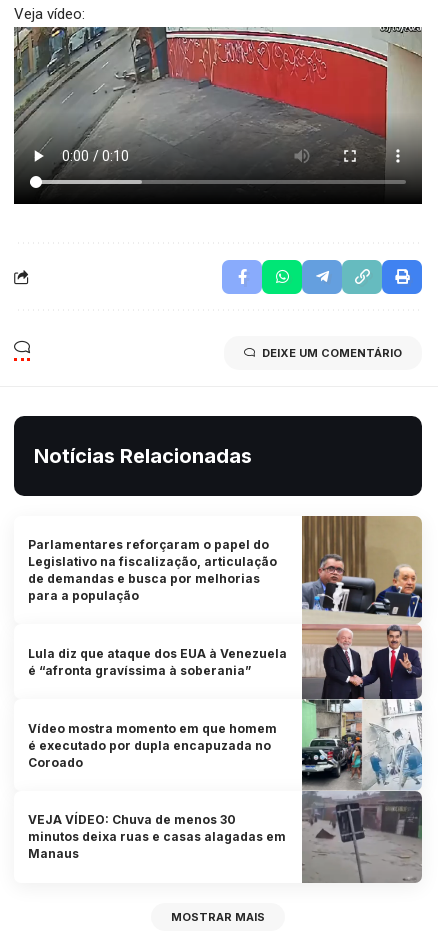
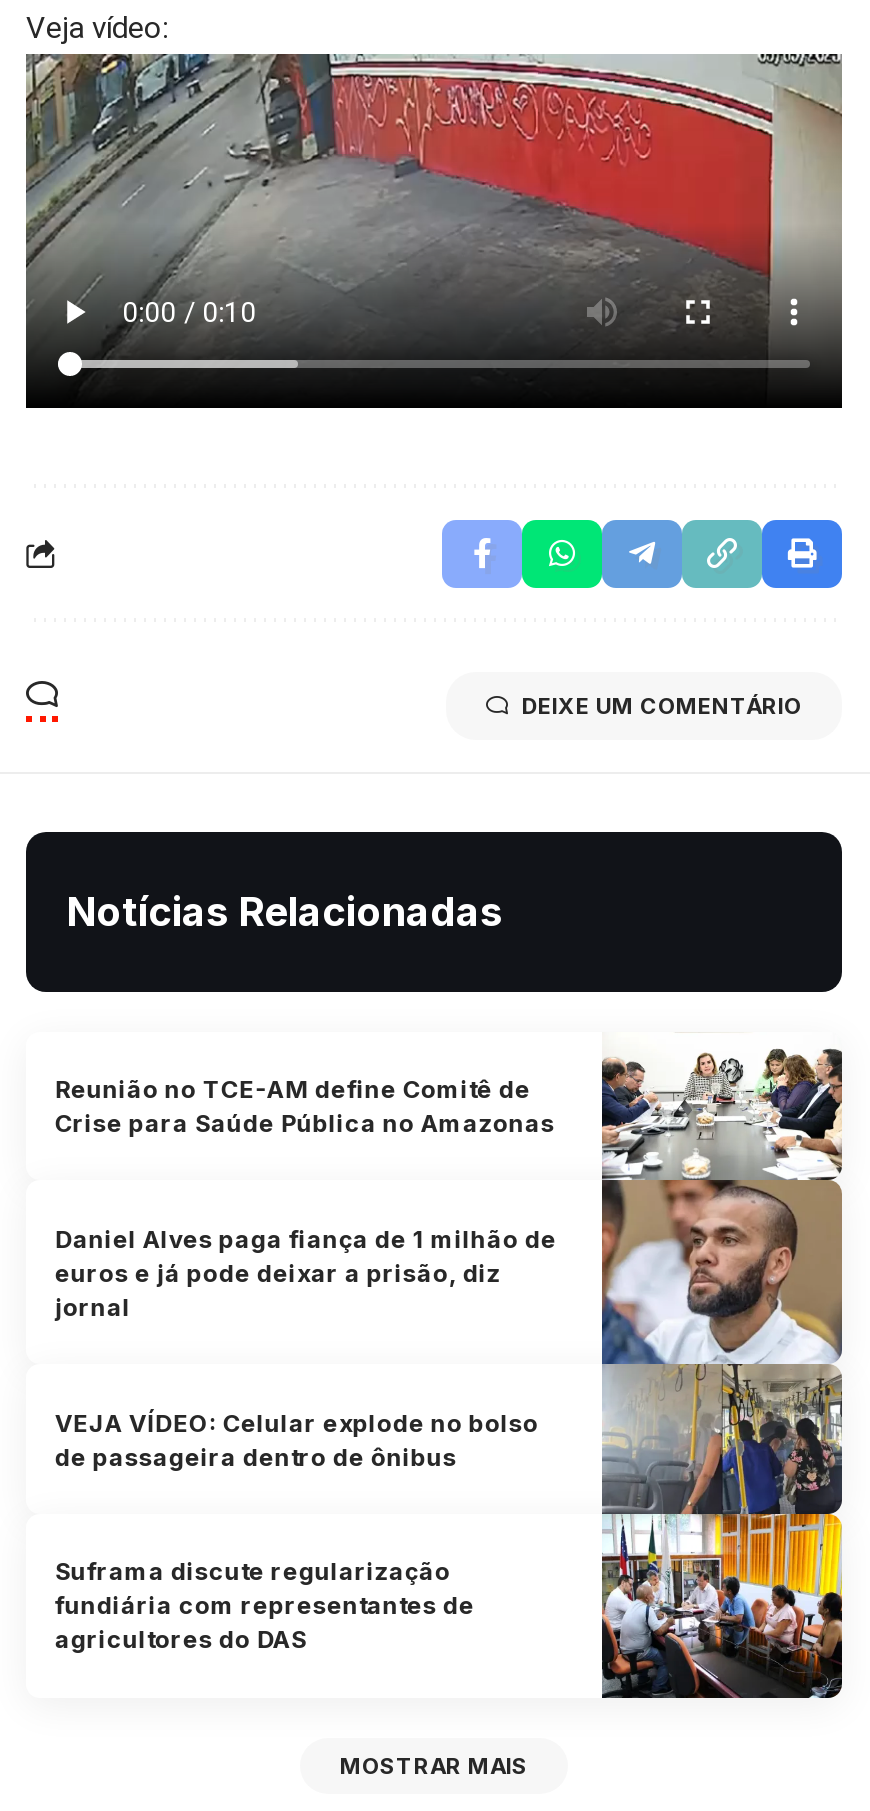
[28,515,423,883] [image] | Lula diz que ataque dos EUA à Venezuela | é “afronta gravíssima à soberania” -> [55,1032,844,1698] [image] | Daniel Alves paga fiança de 1 milhão de | euros e já pode deixar a prisão, diz | jornal
[28,537,277,603] Parlamentares reforçaram o papel do | Legislativo na fiscalização, articulação | de demandas e busca por melhorias | para a população -> [55,1074,555,1138] Reunião no TCE-AM define Comitê de | Crise para Saúde Pública no Amazonas
[28,720,277,769] Vídeo mostra momento em que homem | é executado por dupla encapuzada no | Coroado -> [55,1407,539,1471] VEJA VÍDEO: Celular explode no bolso | de passageira dentro de ônibus
[28,812,286,861] VEJA VÍDEO: Chuva de menos 30 | minutos deixa ruas e casas alagadas em | Manaus -> [55,1557,475,1655] Suframa discute regularização | fundiária com representantes de | agricultores do DAS

